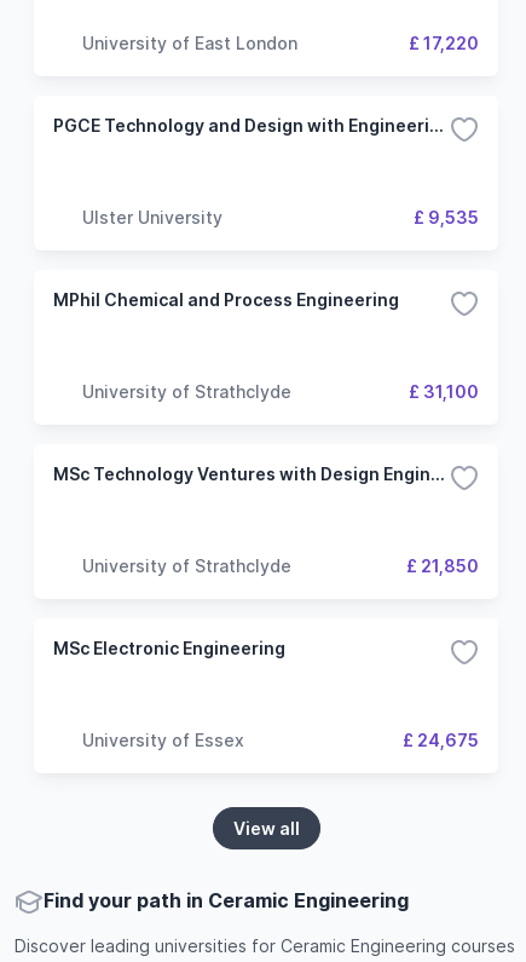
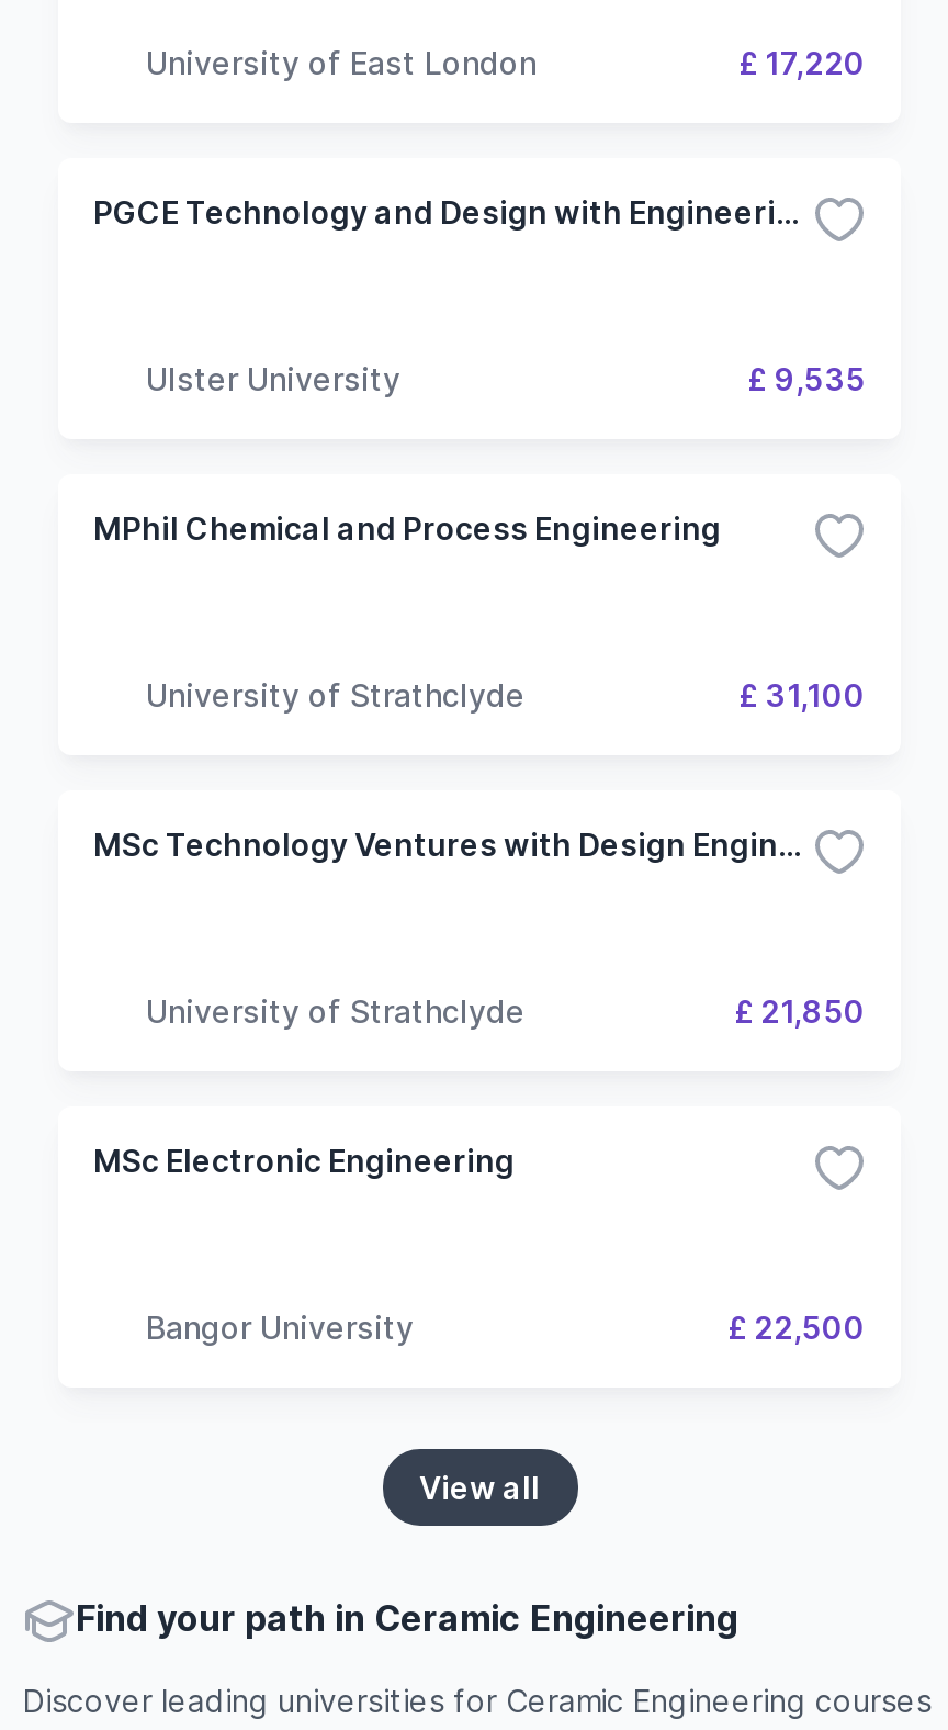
[82,729,479,750] University of Essex | £ 24,675 -> [146,1307,866,1345] Bangor University | £ 22,500

